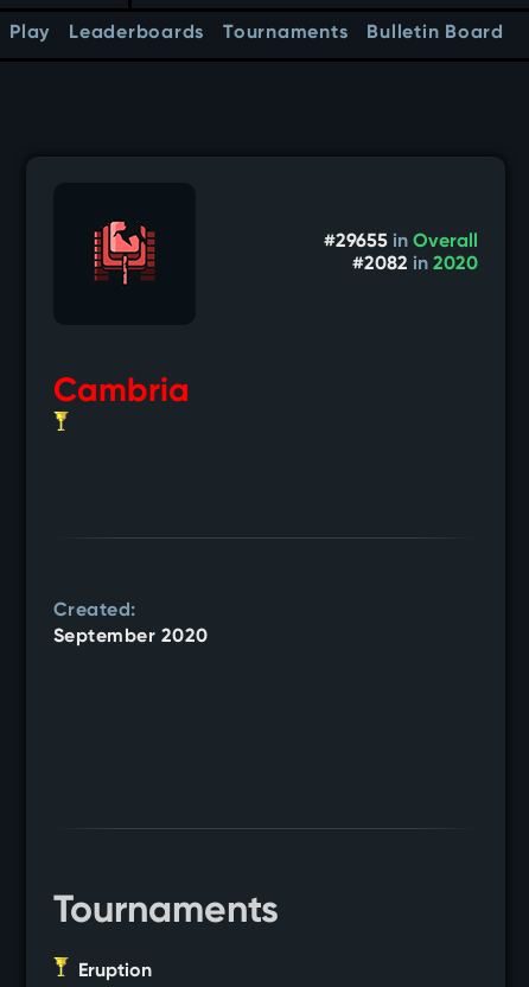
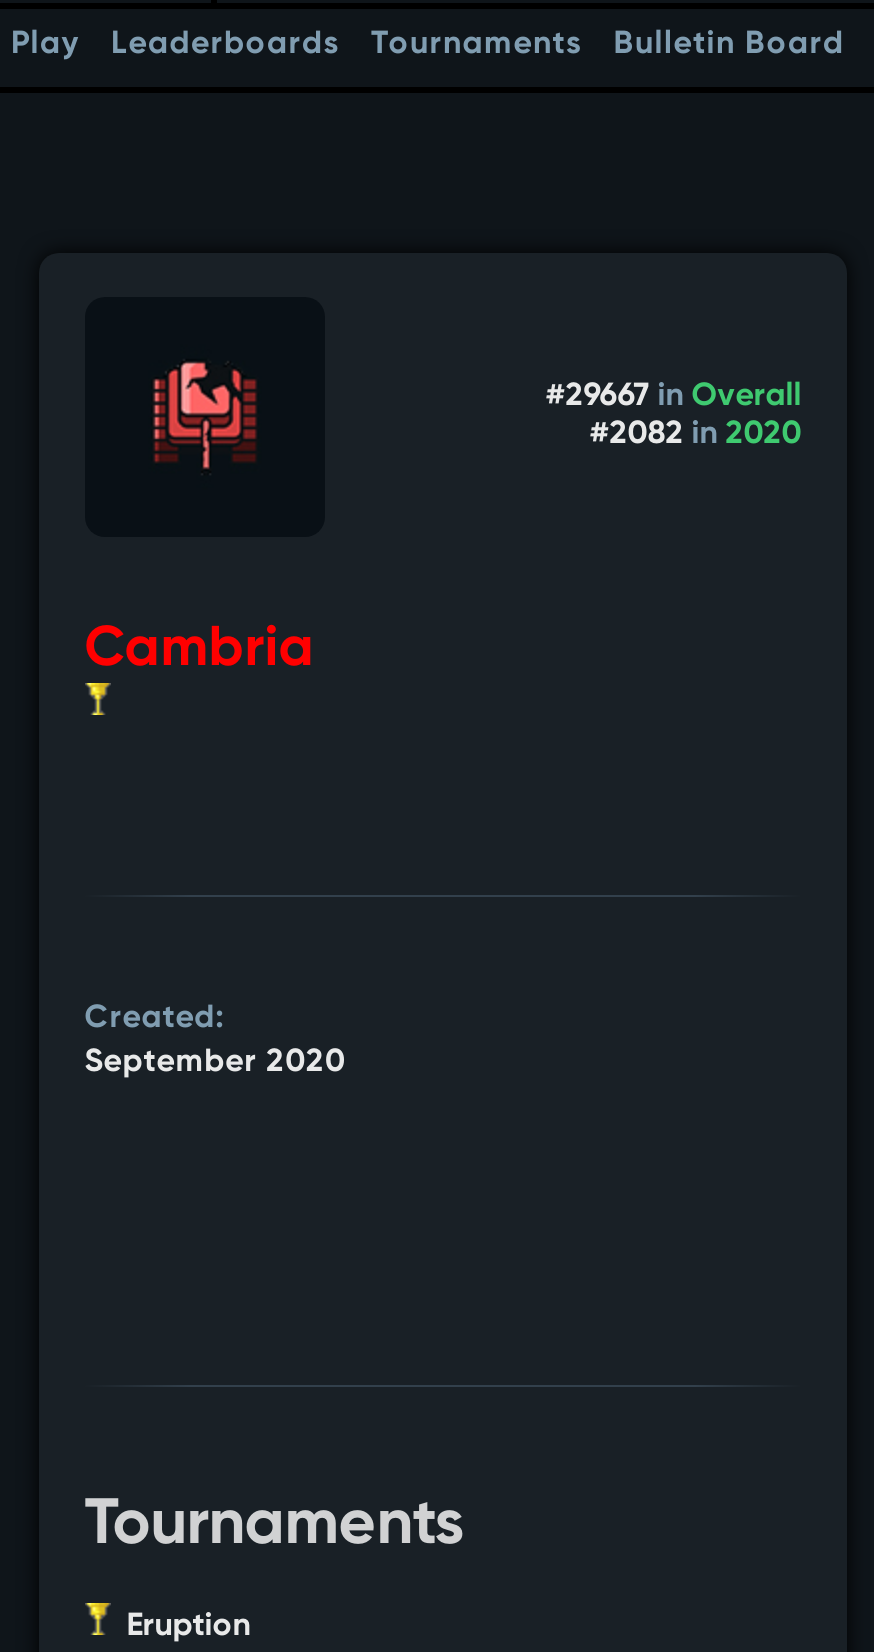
[324,233,478,252] #29655 in Overall -> [545,382,801,414] #29667 in Overall

